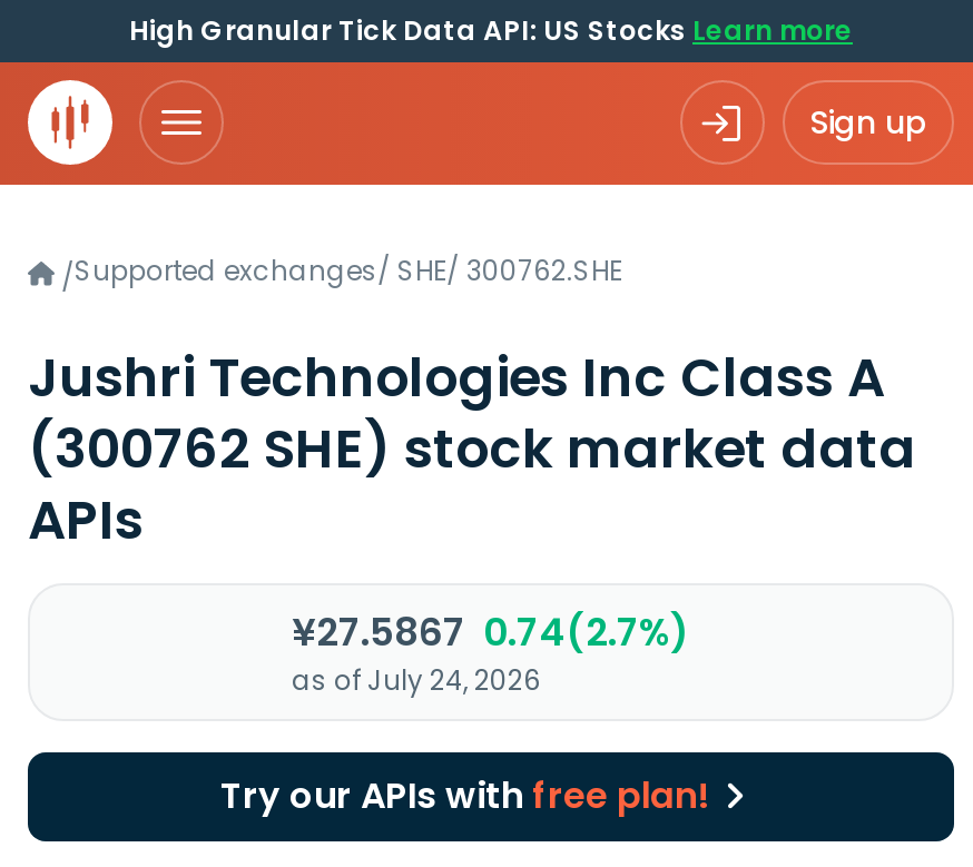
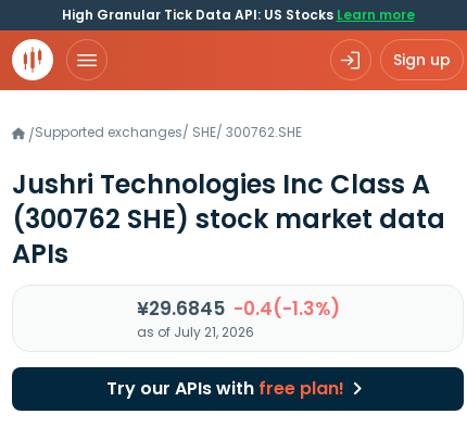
[292,605,690,659] ¥27.5867 0.74(2.7%) -> [136,296,339,322] ¥29.6845 -0.4(-1.3%)
[292,661,541,699] as of July 24, 2026 -> [136,323,254,341] as of July 21, 2026

